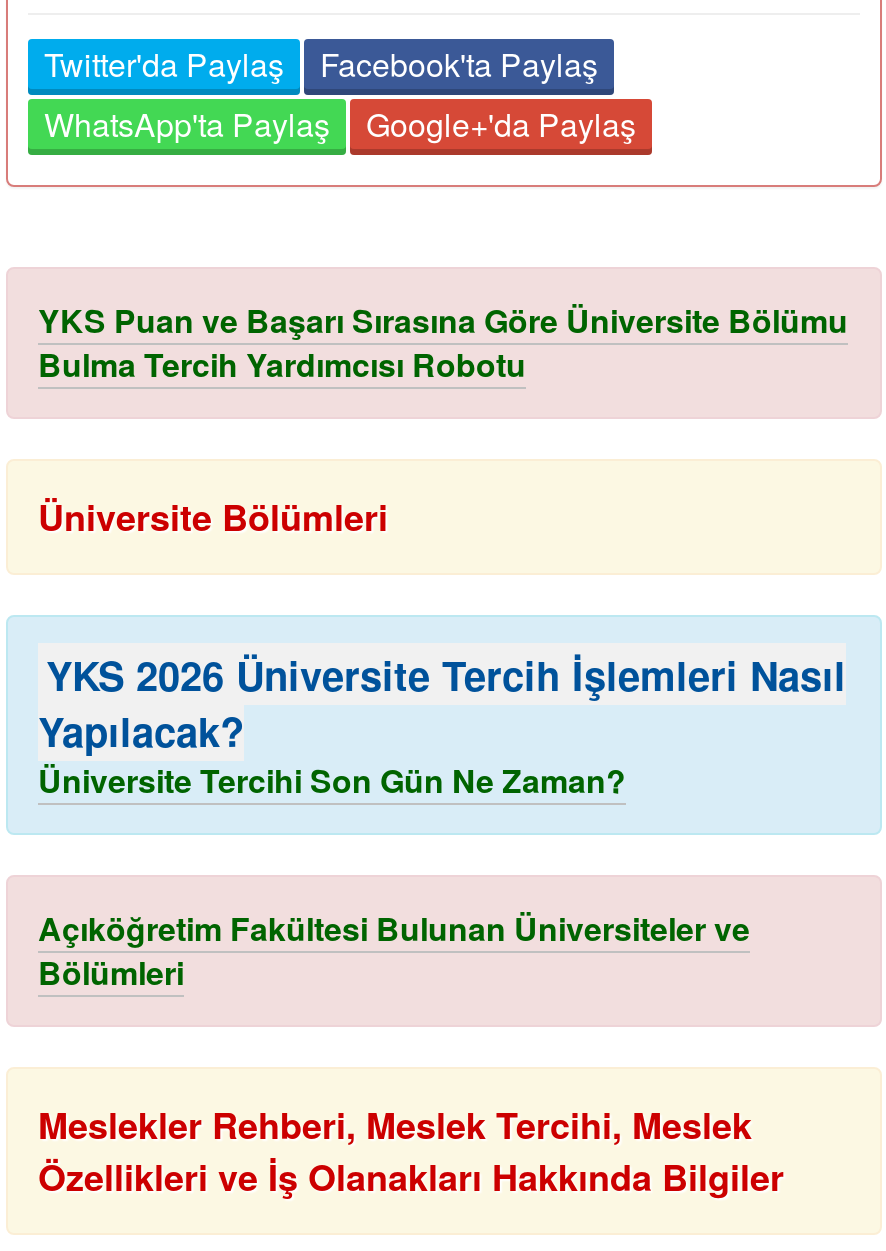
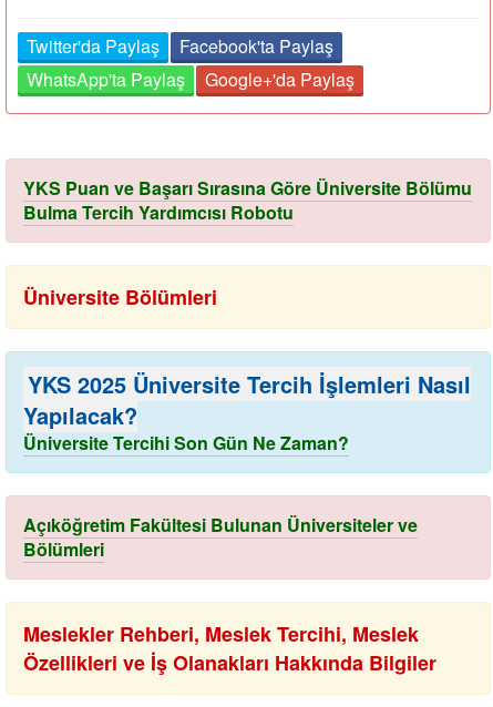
[46,646,846,704] YKS 2026 Üniversite Tercih İşlemleri Nasıl -> [28,368,471,400] YKS 2025 Üniversite Tercih İşlemleri Nasıl

